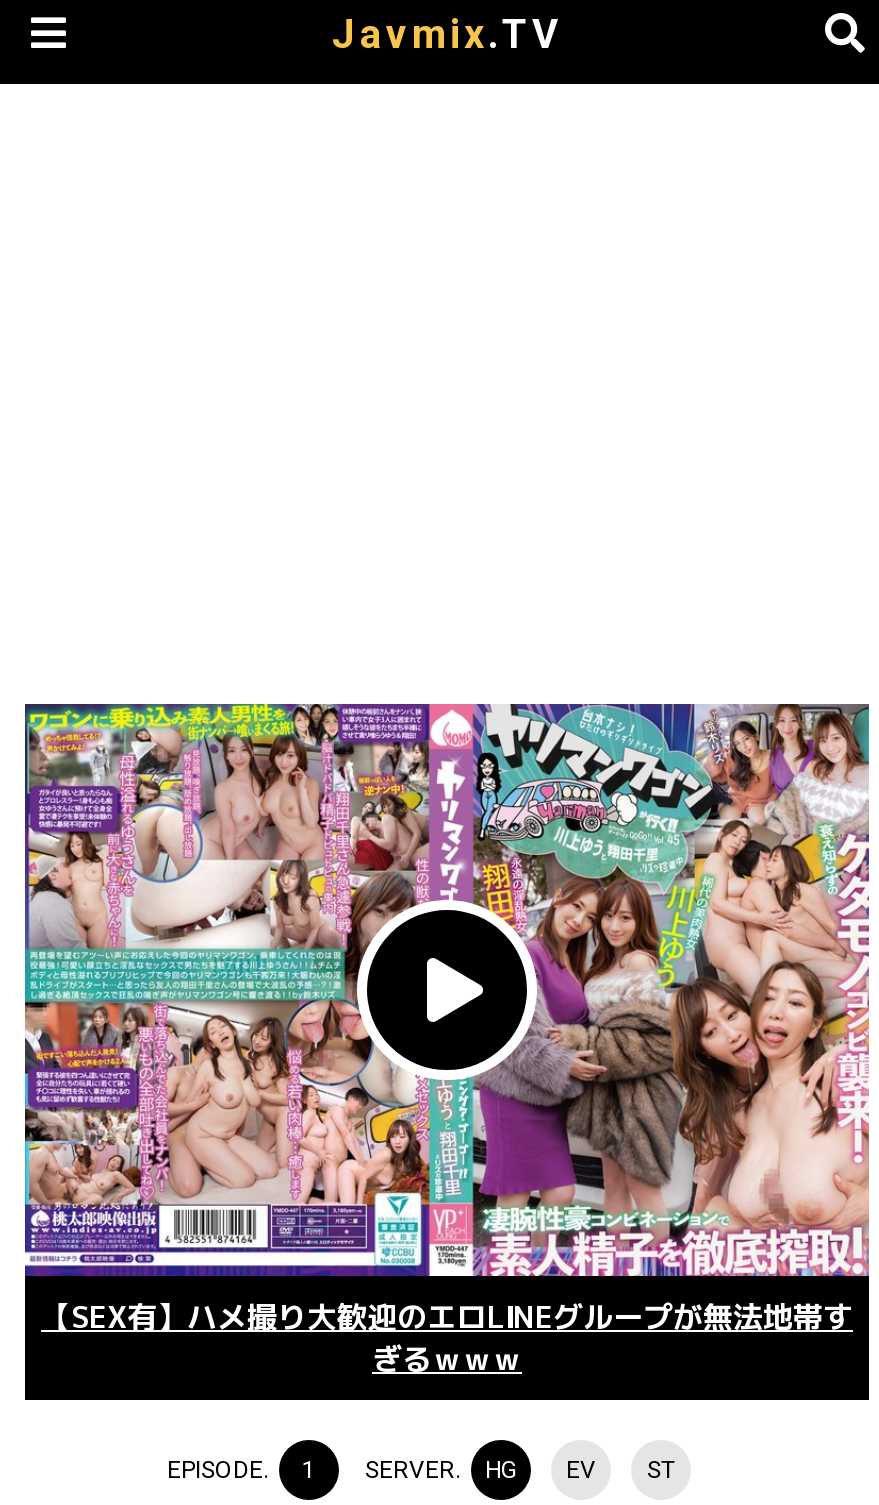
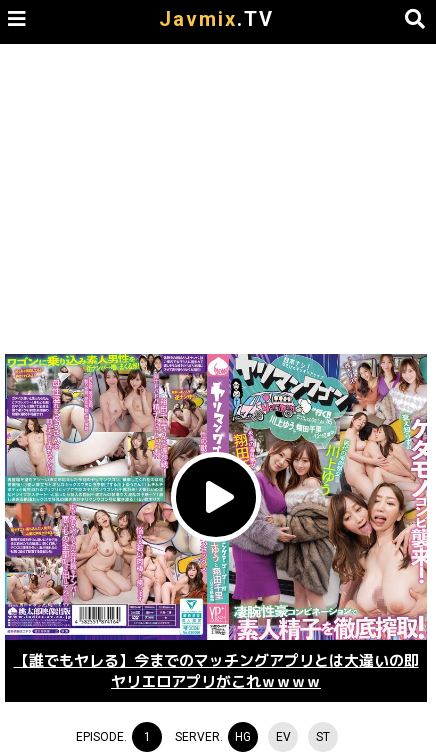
[41,1297,853,1381] 【SEX有】ハメ撮り大歓迎のエロLINEグループが無法地帯す | ぎるｗｗｗ -> [13,650,418,692] 【誰でもヤレる】今までのマッチングアプリとは大違いの即 | ヤリエロアプリがこれｗｗｗｗ

